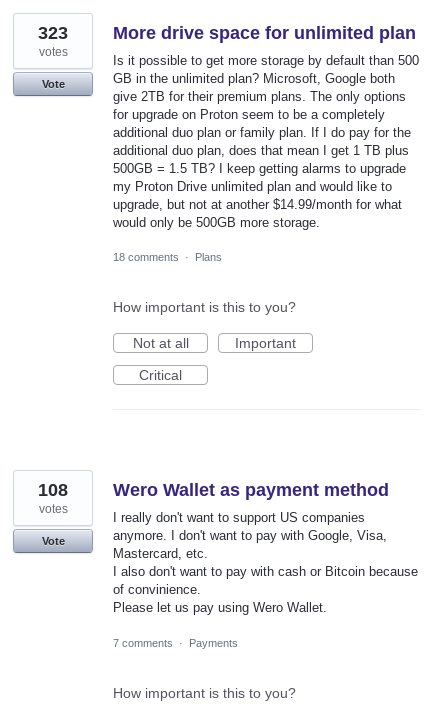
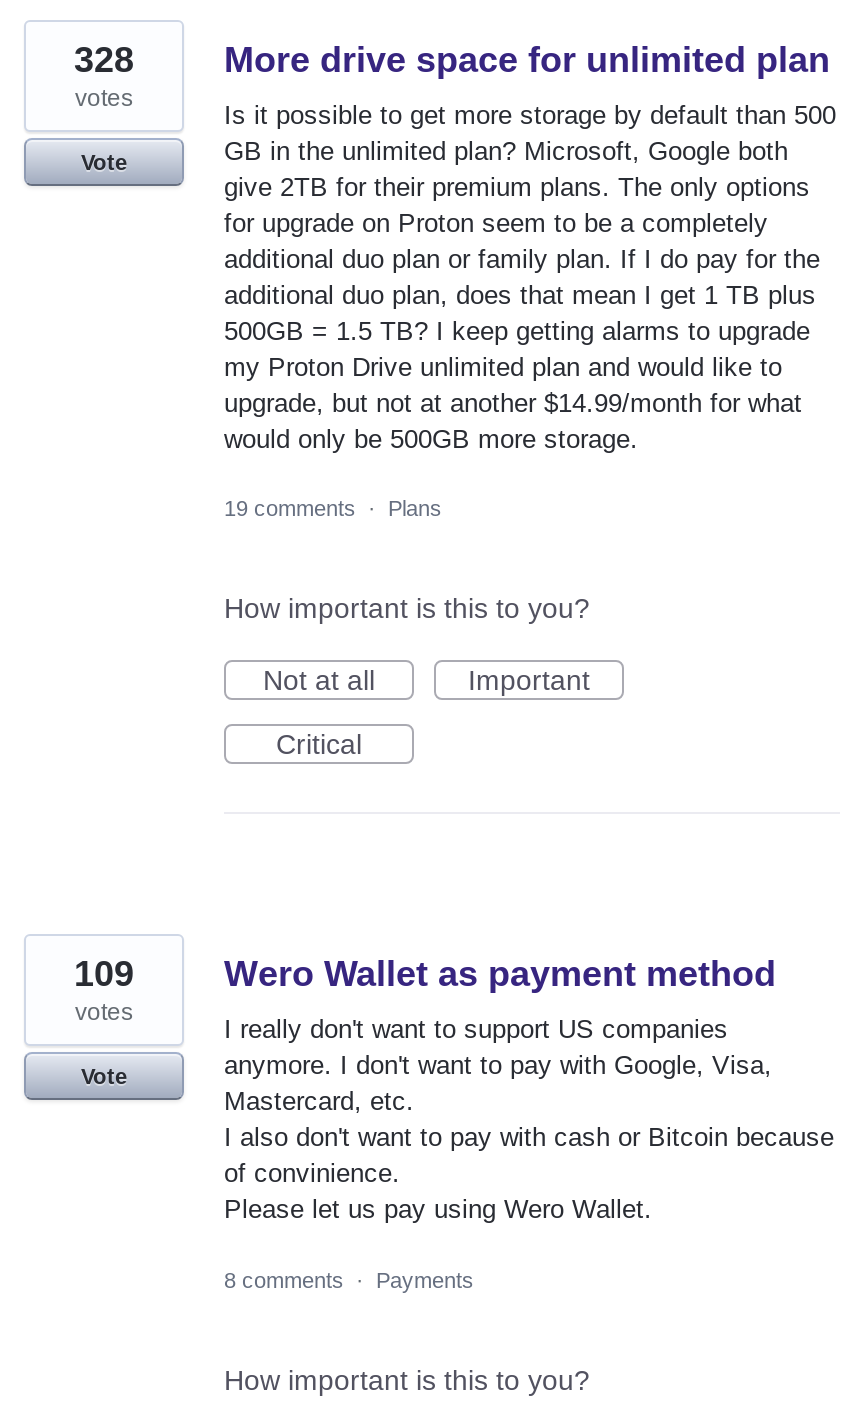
[38,23,68,43] 323 -> [74,40,134,80] 328
[113,251,222,263] 18 comments · Plans -> [224,497,442,521] 19 comments · Plans
[38,480,68,500] 108 -> [74,955,134,995] 109
[113,637,238,649] 7 comments · Payments -> [224,1267,474,1291] 8 comments · Payments

